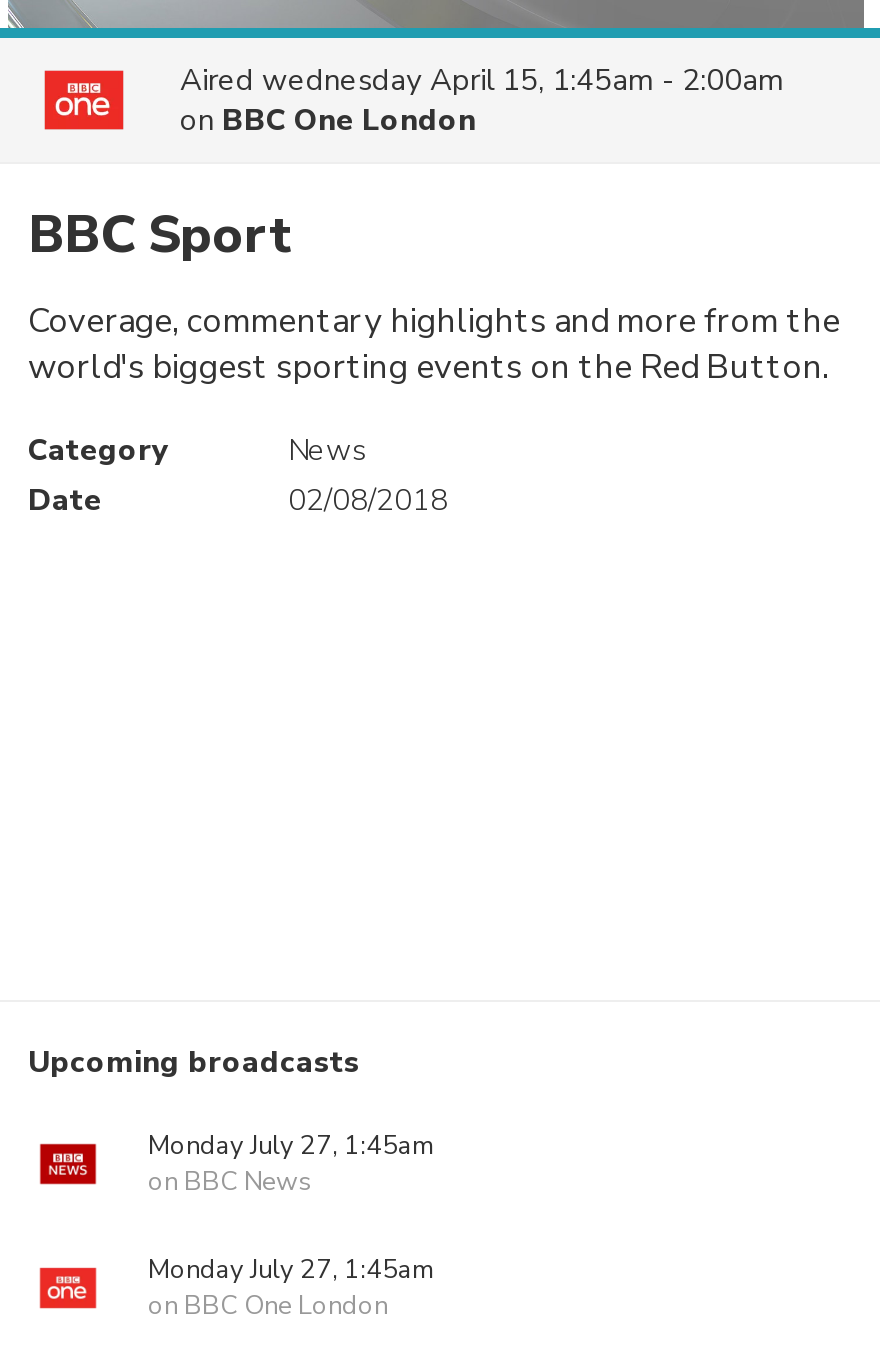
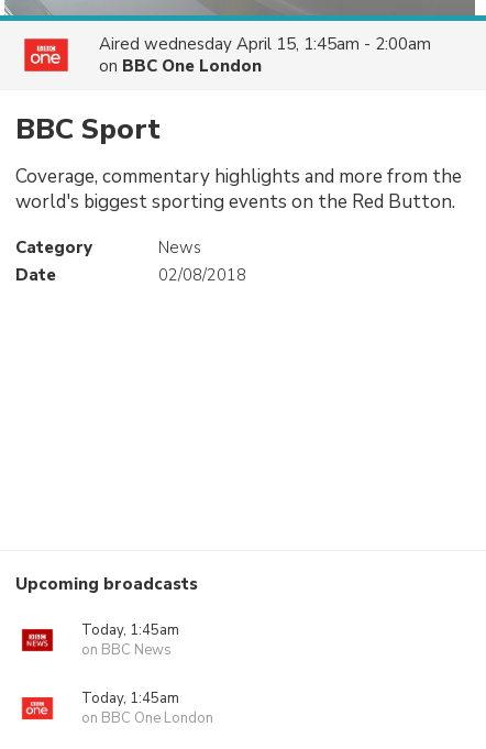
[148,1128,434,1164] Monday July 27, 1:45am -> [81,620,179,640] Today, 1:45am
[148,1252,434,1288] Monday July 27, 1:45am -> [81,689,179,708] Today, 1:45am

